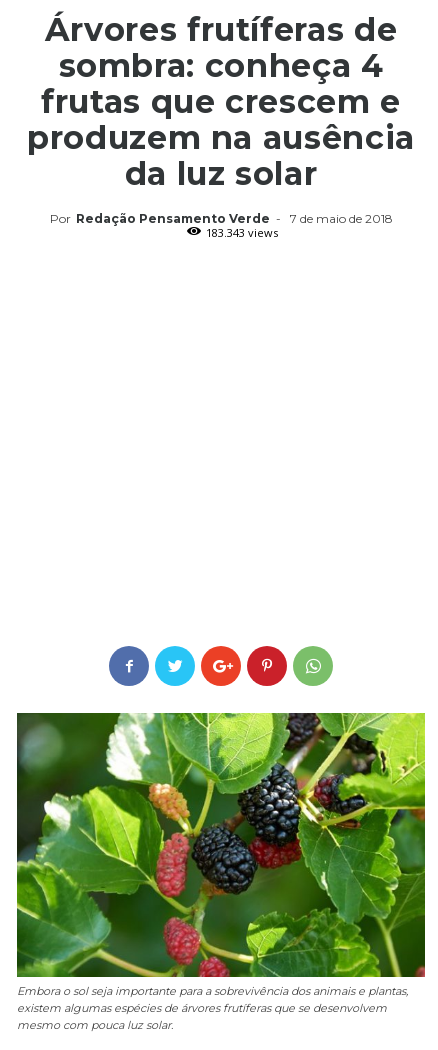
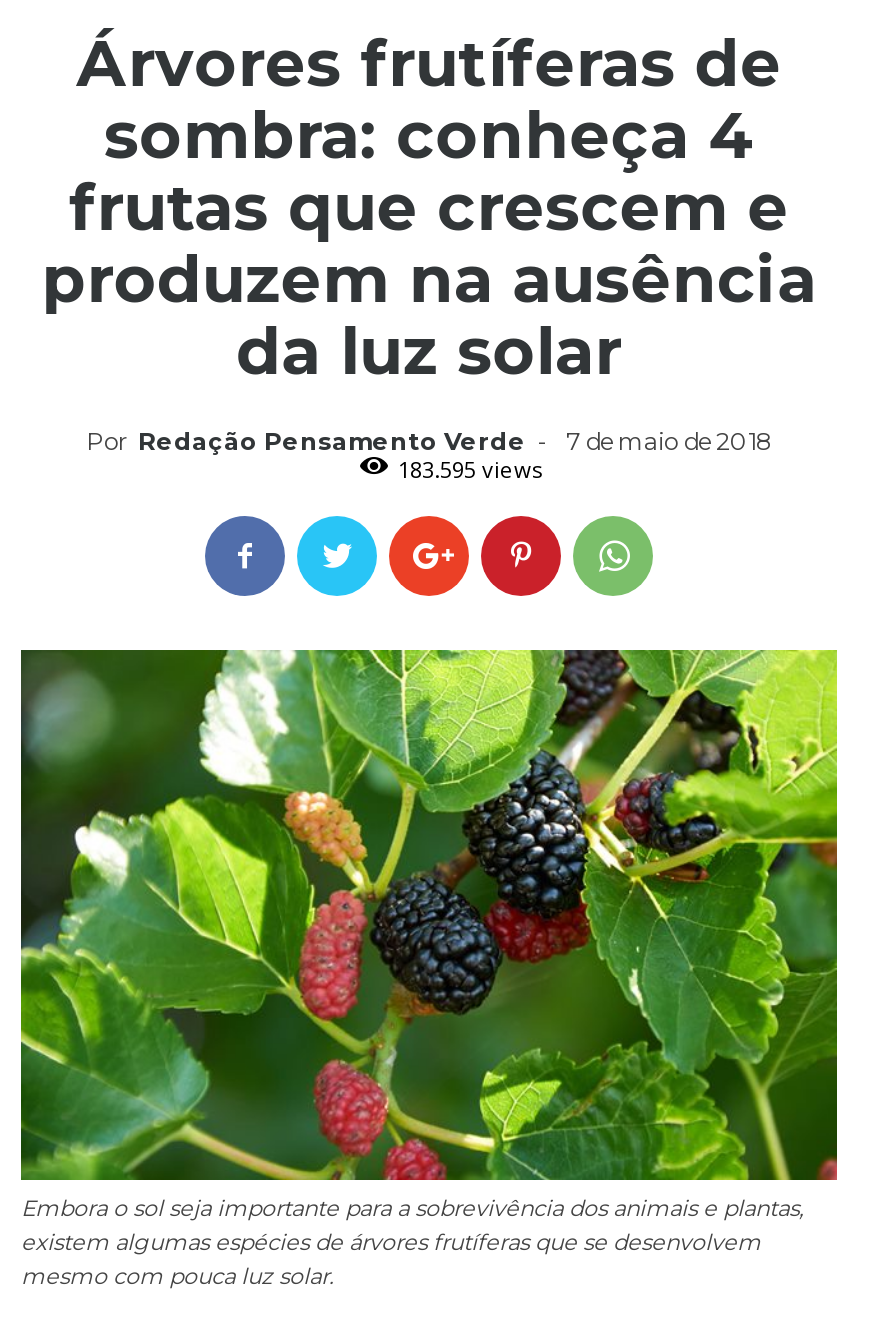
[205,225,277,240] 183.343 views -> [398,454,542,484] 183.595 views

